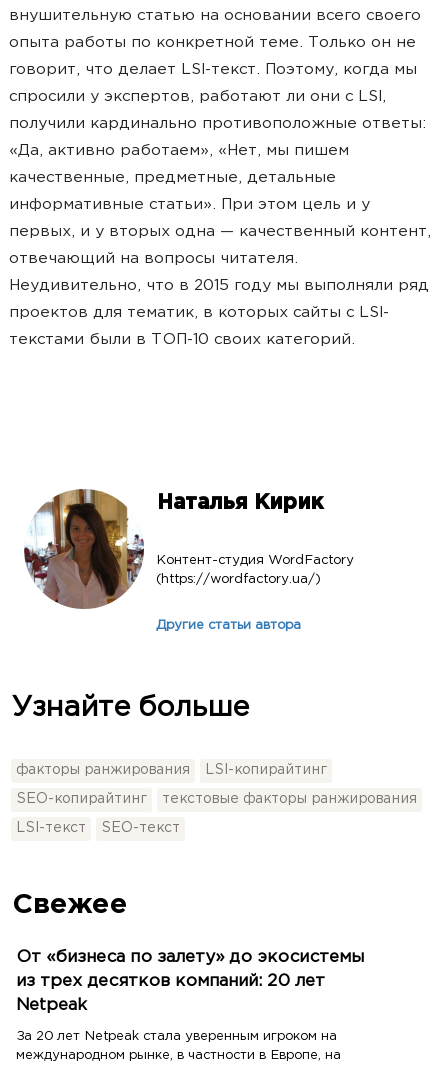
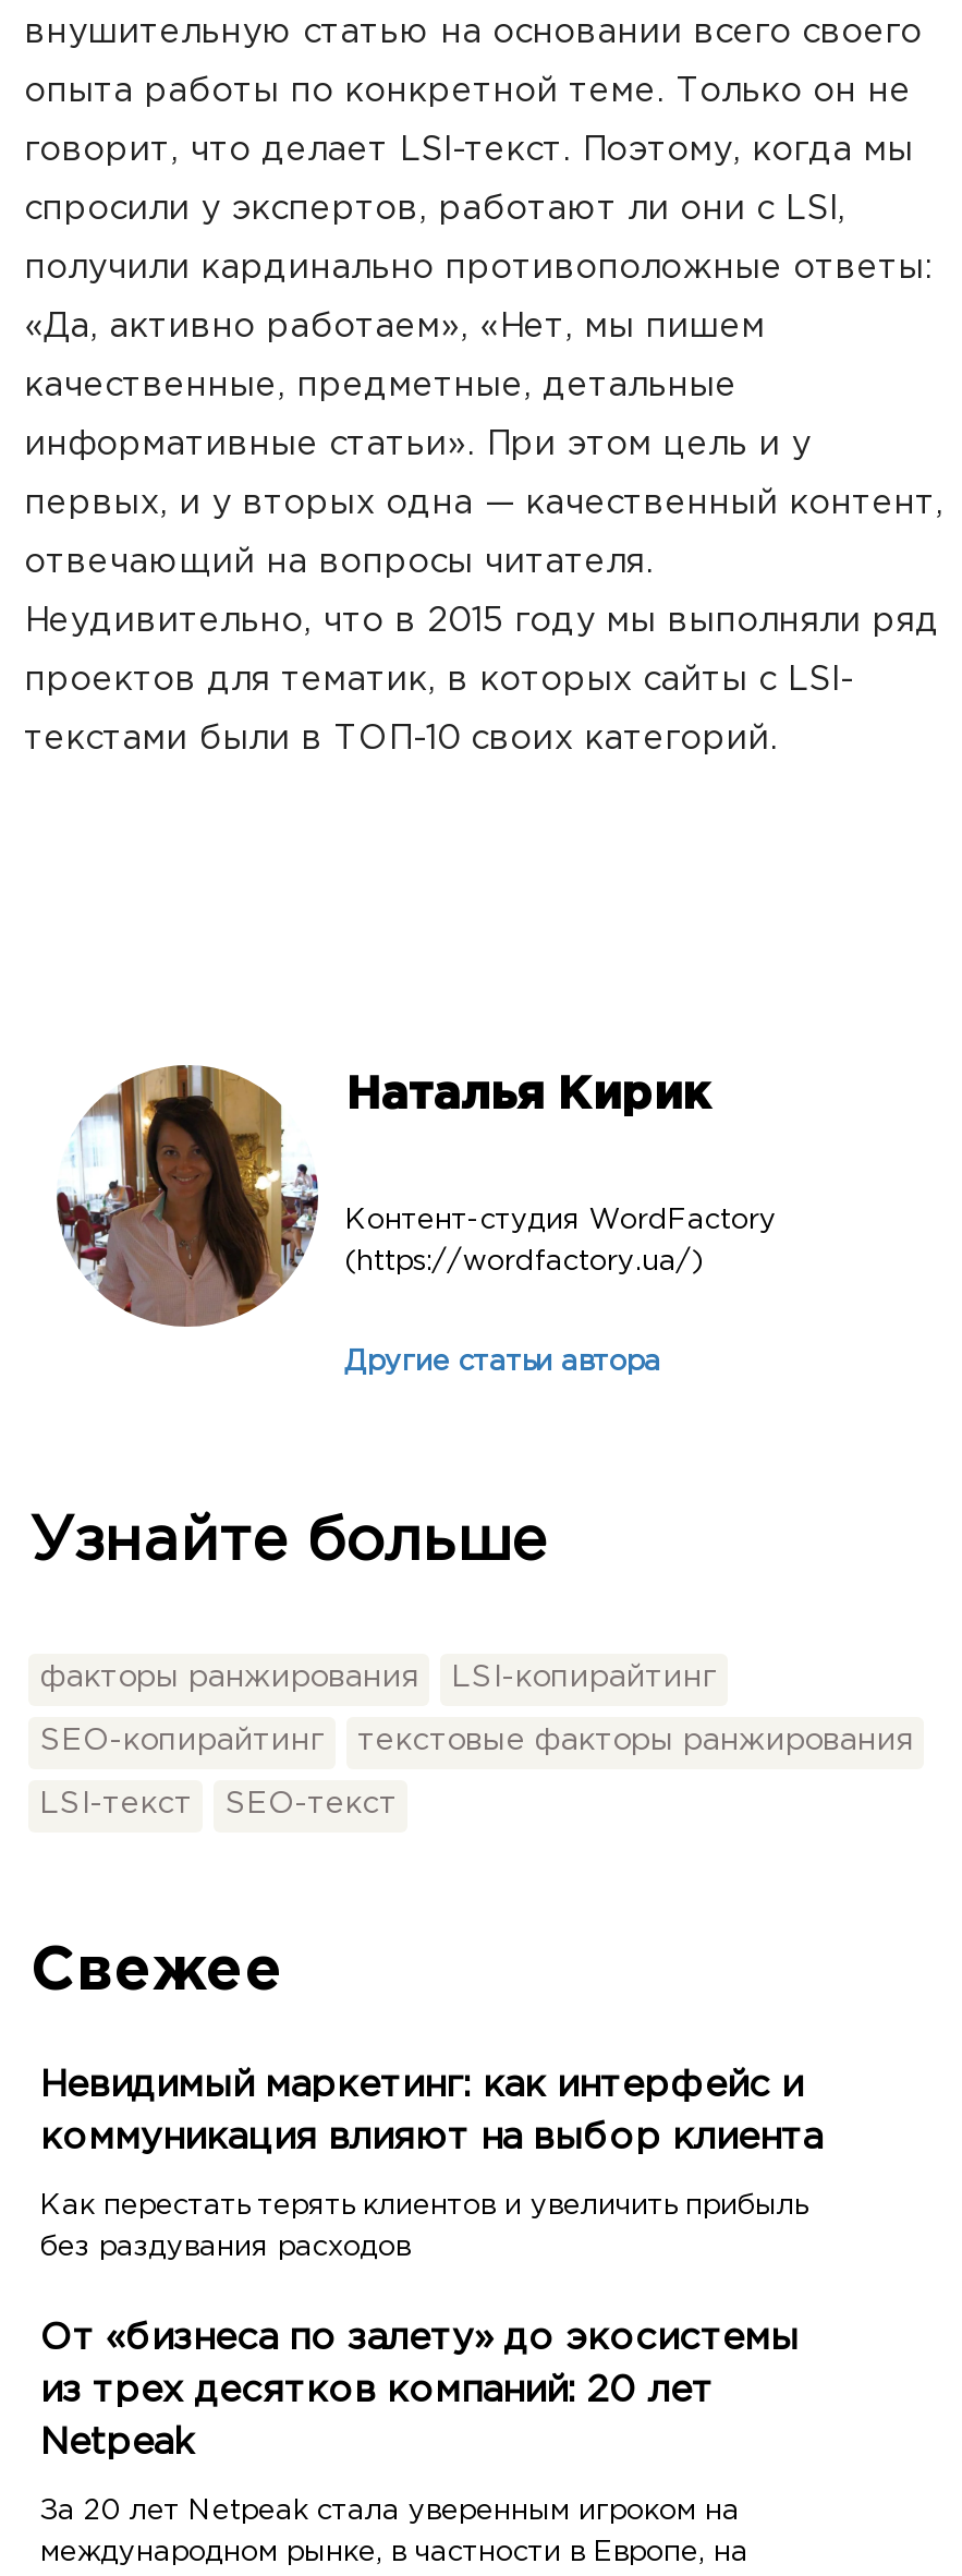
none -> [39,2066,821,2264] Невидимый маркетинг: как интерфейс и | коммуникация влияют на выбор клиента | Как перестать терять клиентов и увеличить прибыль | без раздувания расходов

